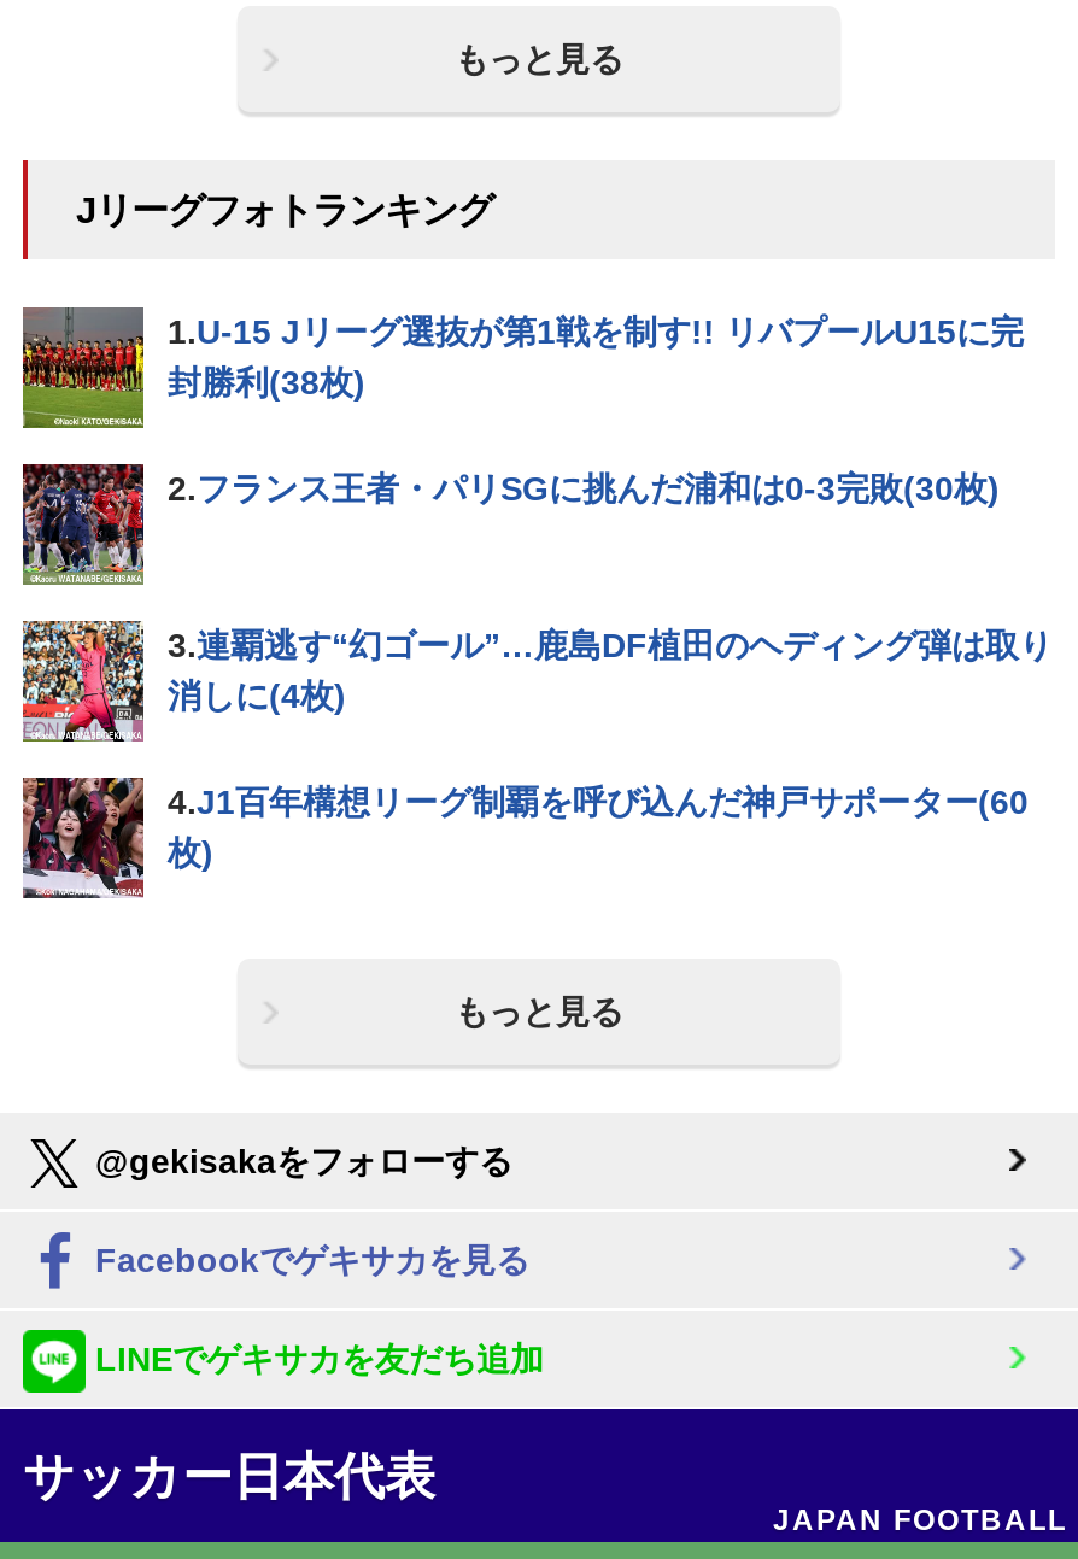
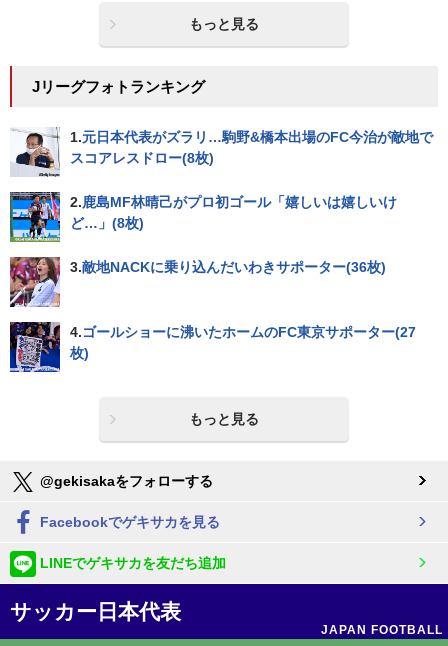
[20,305,1024,430] [image] | 1.U-15 Jリーグ選抜が第1戦を制す!! リバプールU15に完 | 封勝利(38枚) -> [10,127,433,177] [image] | 1.元日本代表がズラリ…駒野&橋本出場のFC今治が敵地で | スコアレスドロー(8枚)
[20,464,1000,585] [image] | 2.フランス王者・パリSGに挑んだ浦和は0-3完敗(30枚) -> [10,192,397,241] [image] | 2.鹿島MF林晴己がプロ初ゴール「嬉しいは嬉しいけ | ど…」(8枚)
[20,621,1053,744] [image] | 3.連覇逃す“幻ゴール”…鹿島DF植田のヘディング弾は取り | 消しに(4枚) -> [9,257,386,308] [image] | 3.敵地NACKに乗り込んだいわきサポーター(36枚)
[20,778,1029,901] [image] | 4.J1百年構想リーグ制覇を呼び込んだ神戸サポーター(60 -> [9,322,416,373] [image] | 4.ゴールショーに沸いたホームのFC東京サポーター(27

